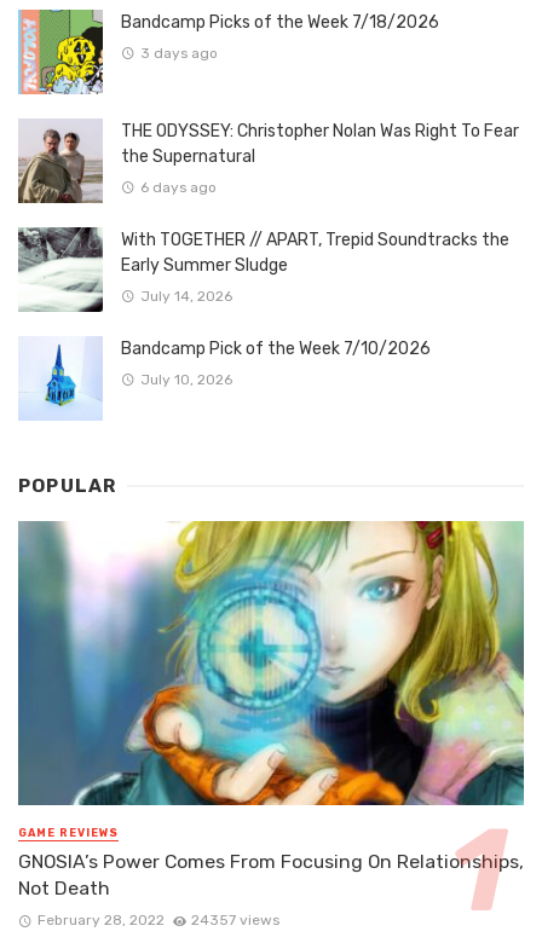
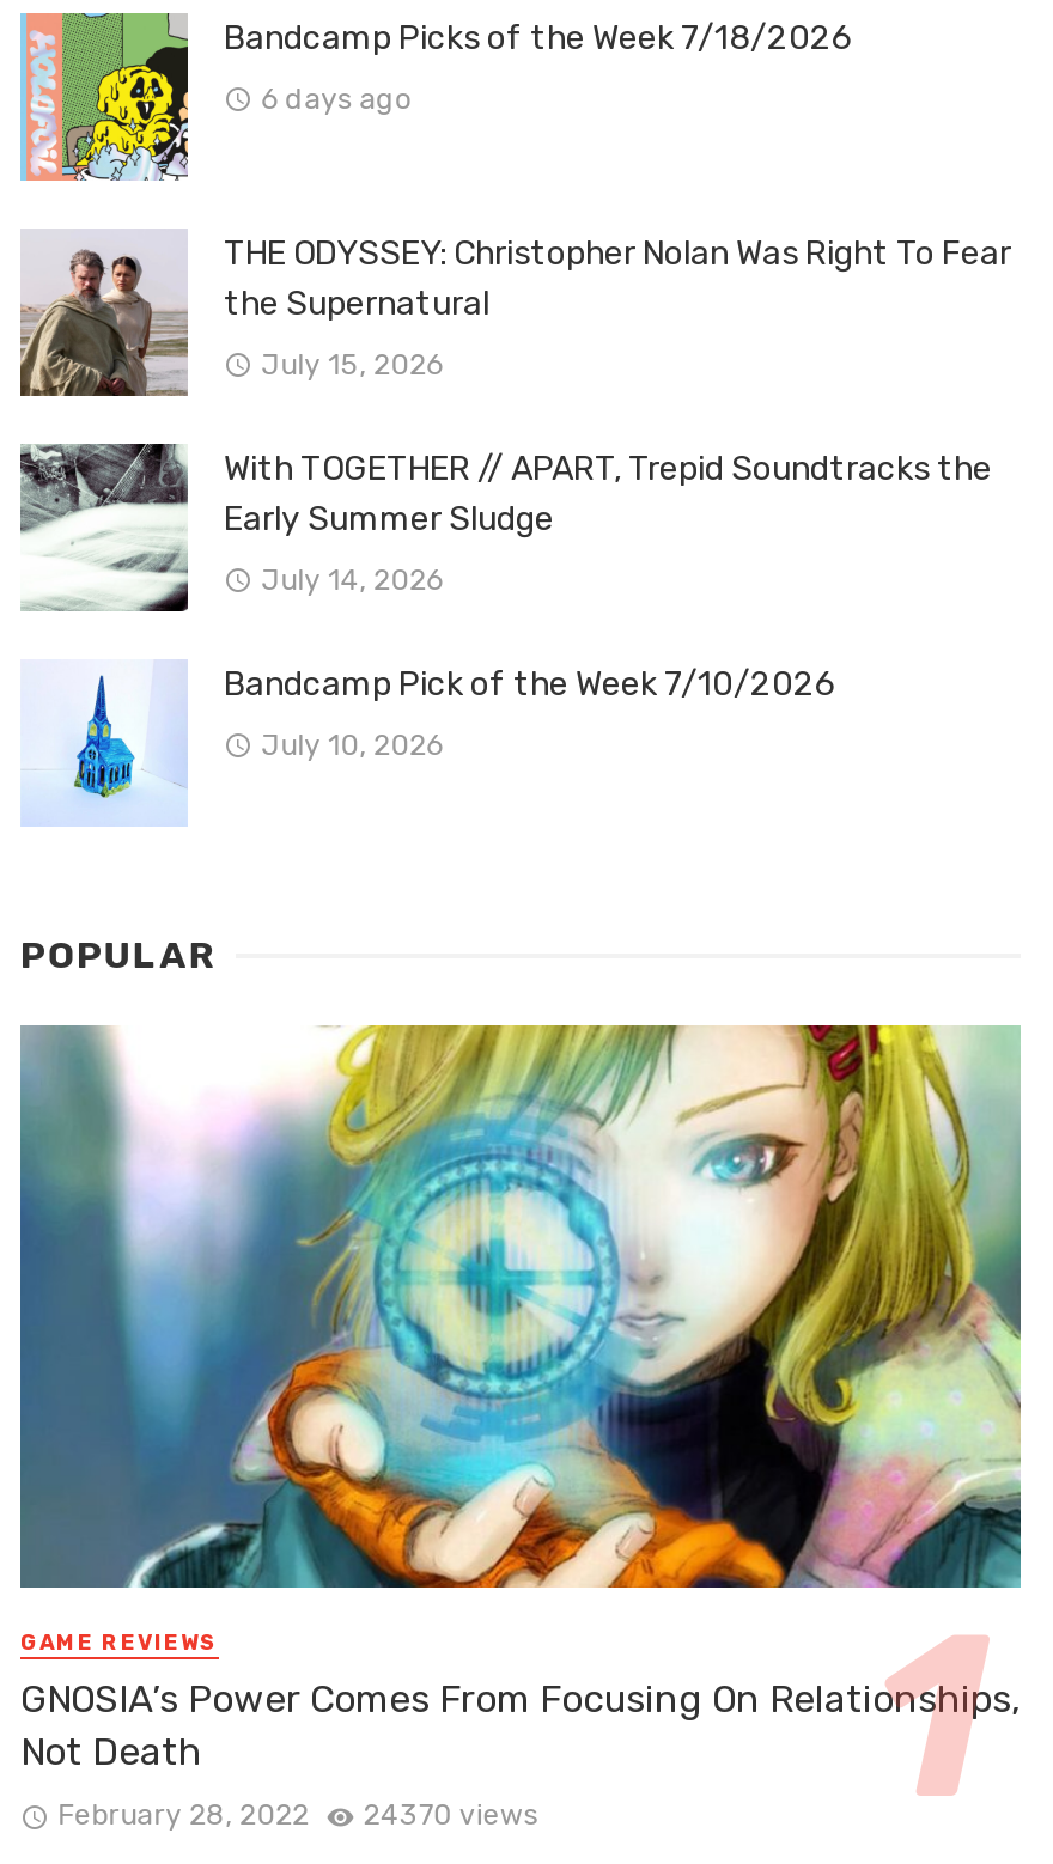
[140,44,217,61] 3 days ago -> [261,81,412,115] 6 days ago
[140,178,216,195] 6 days ago -> [261,347,443,380] July 15, 2026
[37,912,280,929] February 28, 2022 24357 views -> [58,1799,538,1832] February 28, 2022 24370 views

